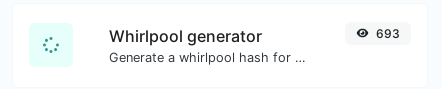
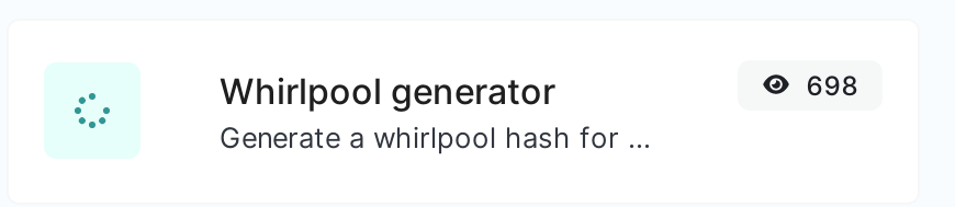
[373,26,400,41] 693 -> [800,68,859,101] 698

